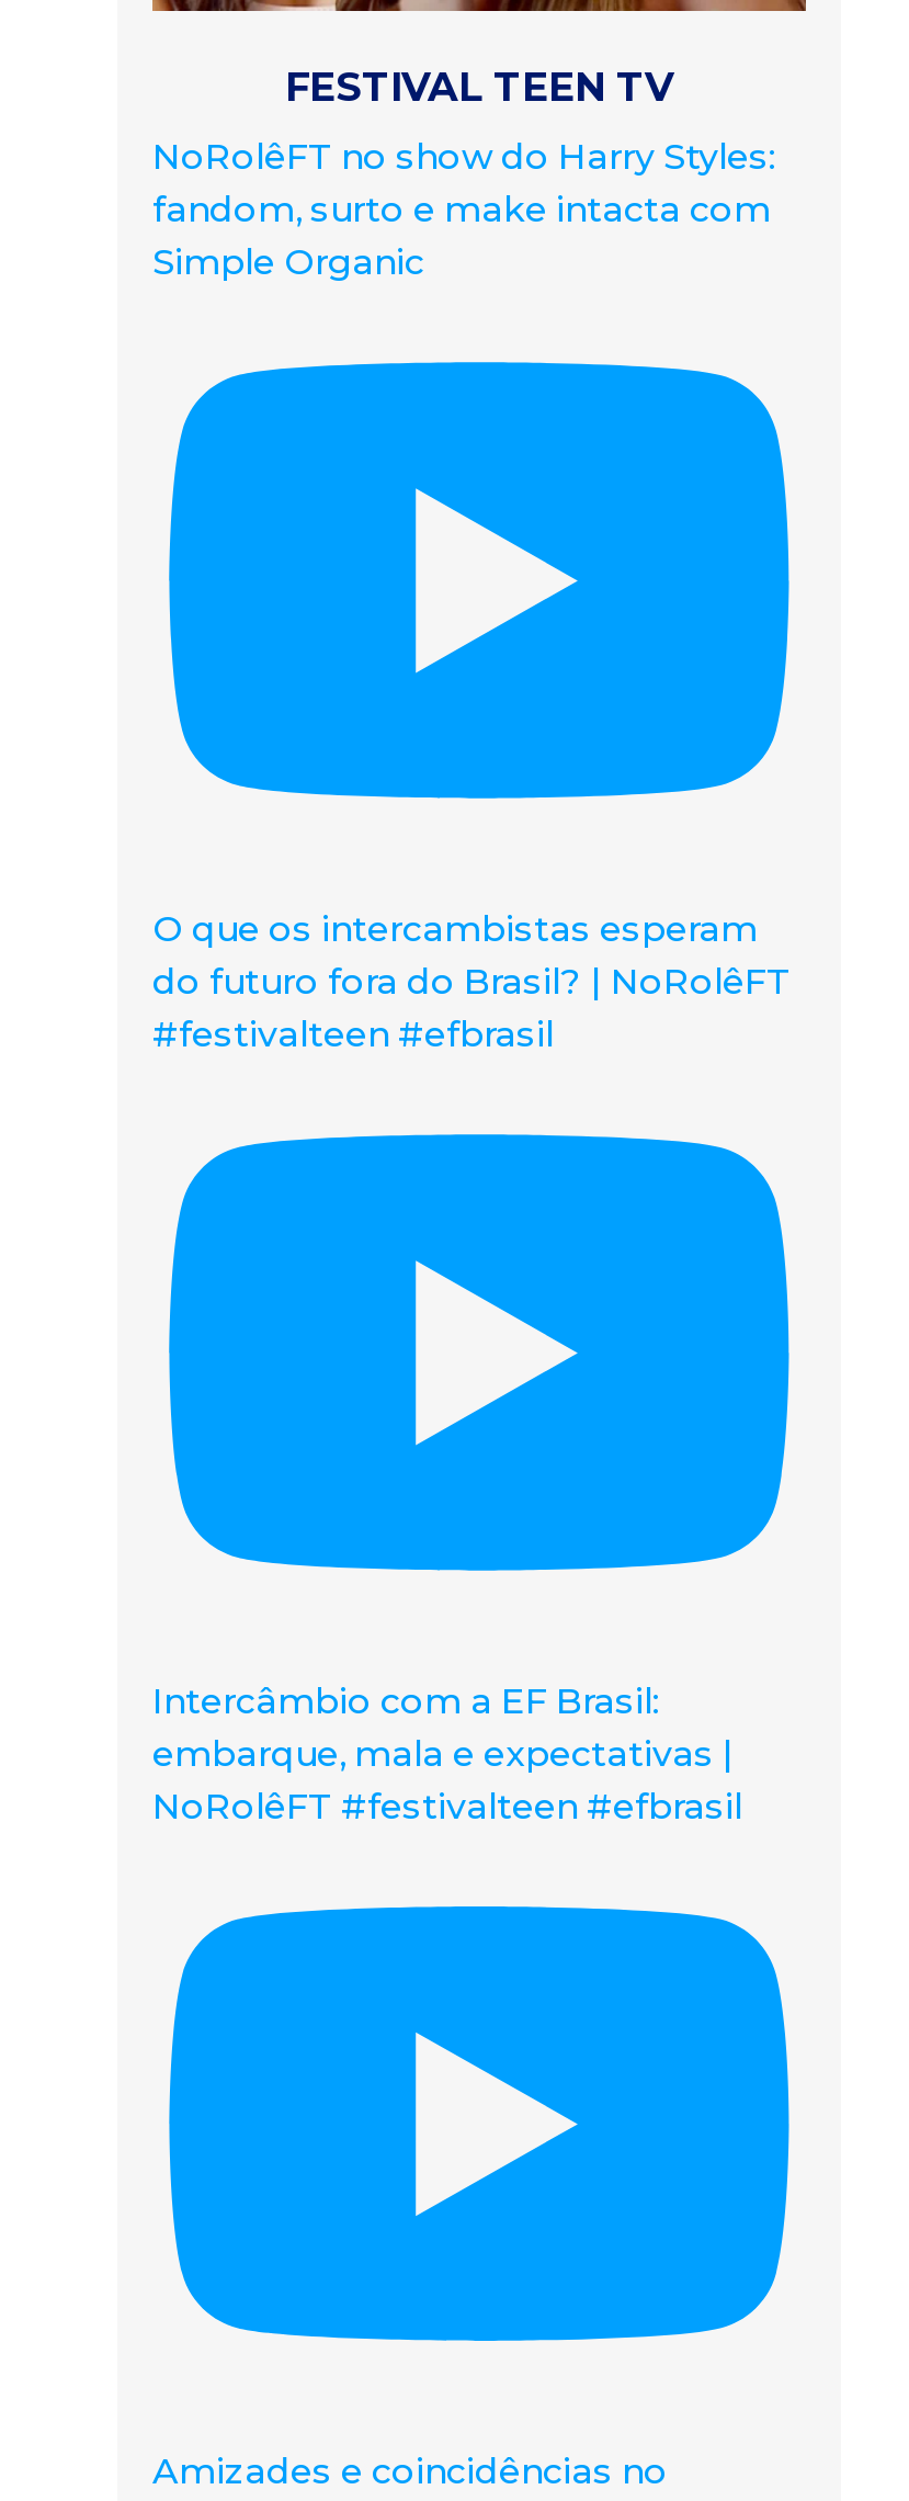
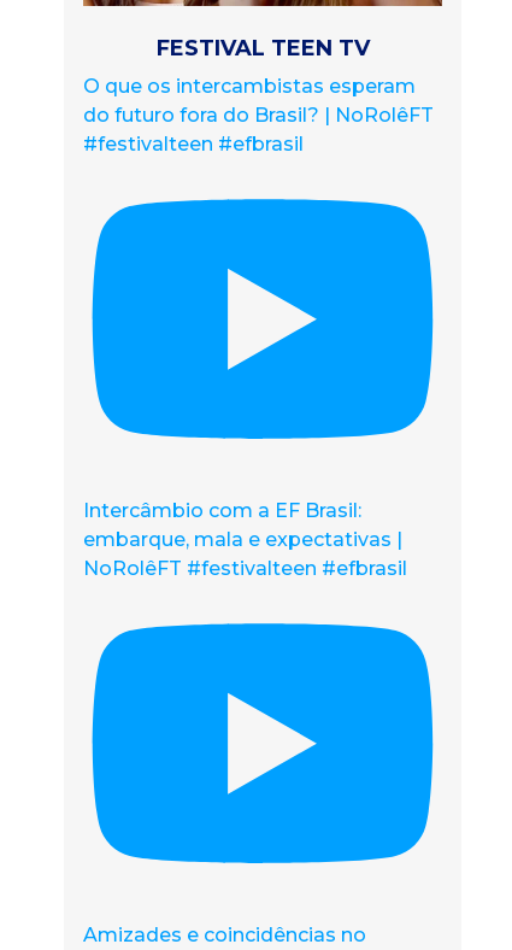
[152,136,775,283] NoRolêFT no show do Harry Styles: | fandom, surto e make intacta com | Simple Organic -> none

